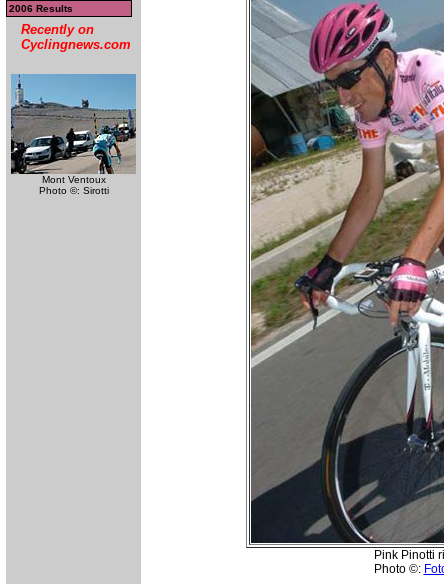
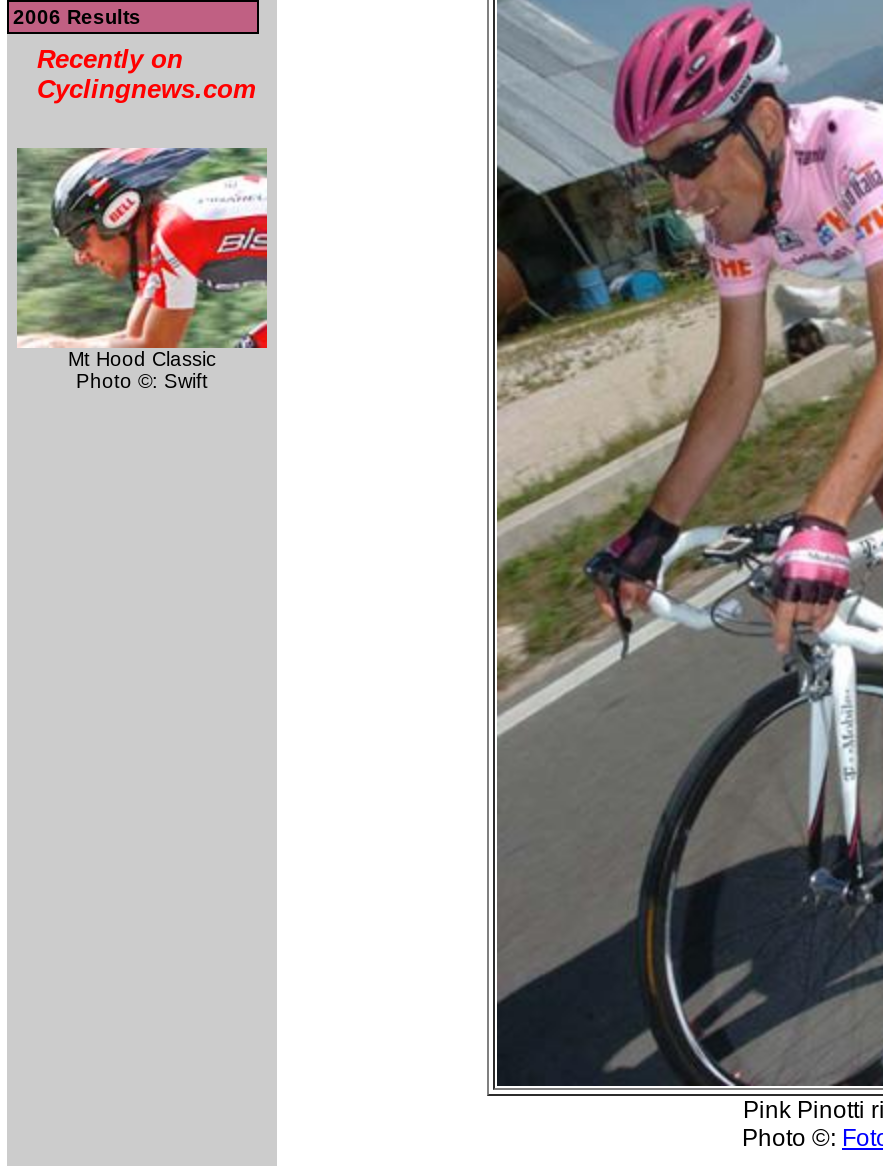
[10,73,137,196] [image] | Mont Ventoux | Photo ©: Sirotti -> [15,146,269,392] [image] | Mt Hood Classic | Photo ©: Swift

